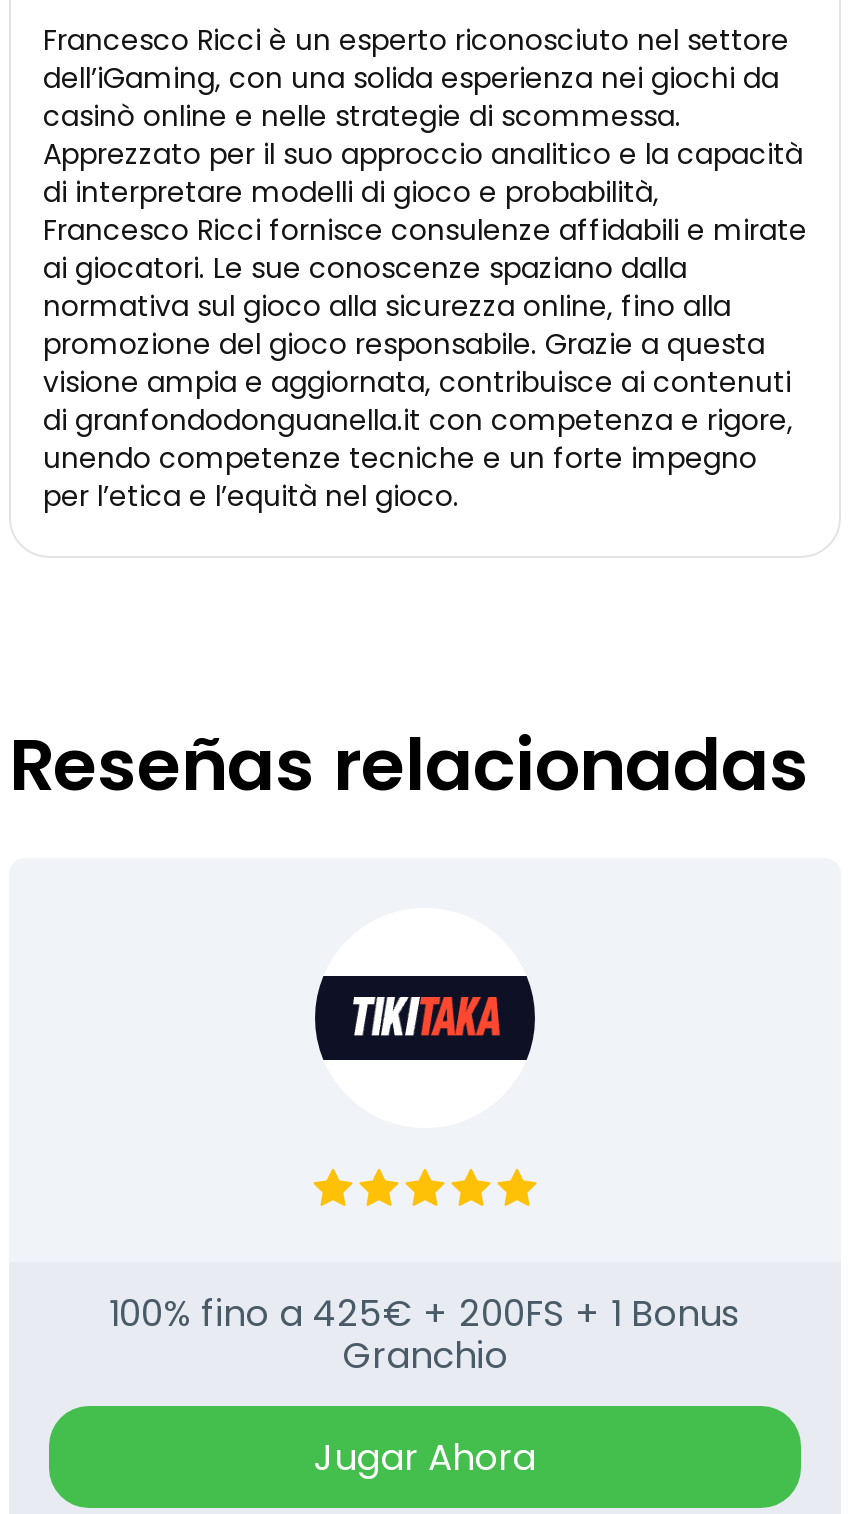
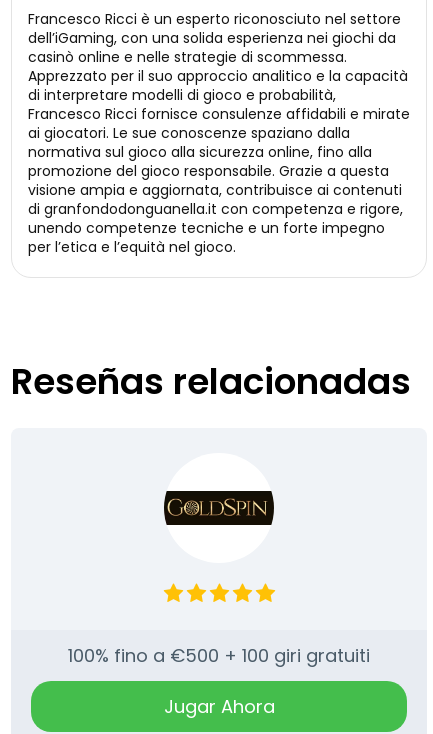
[317,974,533,1062] [image] -> [166,487,272,526] [image]
[109,1288,741,1380] 100% fino a 425€ + 200FS + 1 Bonus | Granchio -> [68,643,370,668] 100% fino a €500 + 100 giri gratuiti

